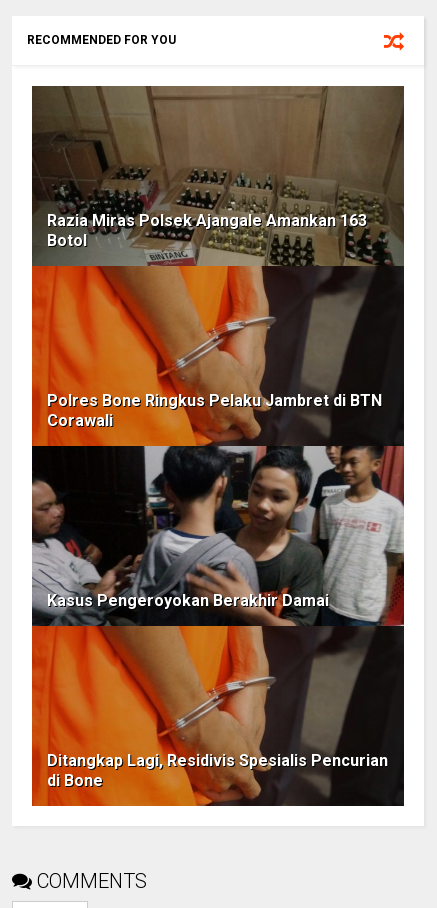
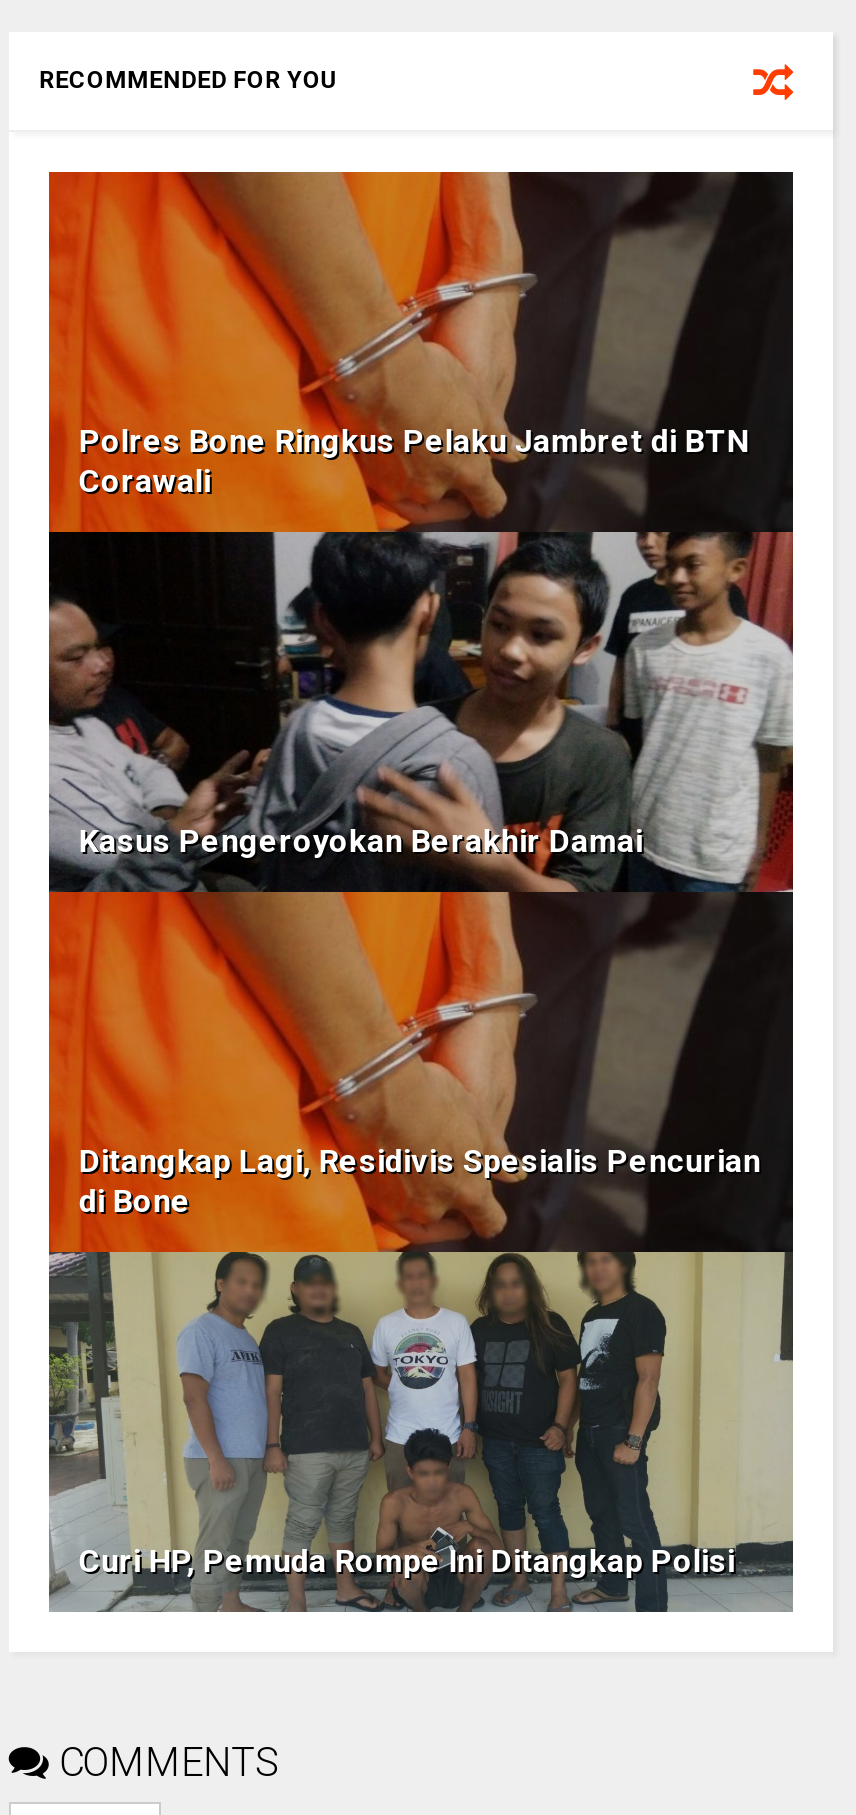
[31,85,404,267] [image] | Razia Miras Polsek Ajangale Amankan 163 | Botol -> none
moved [31,265,388,790] -> [47,170,761,1220]: [image] | Polres Bone Ringkus Pelaku Jambret di BTN | Corawali | Kasus Pengeroyokan Berakhir Damai | Ditangkap Lagi, Residivis Spesialis Pencurian | di Bone
none -> [47,1250,793,1614] [image] | Curi HP, Pemuda Rompe Ini Ditangkap Polisi
moved [351,794,403,835] -> [687,1228,791,1310]: [image]

